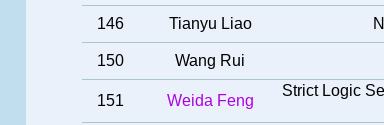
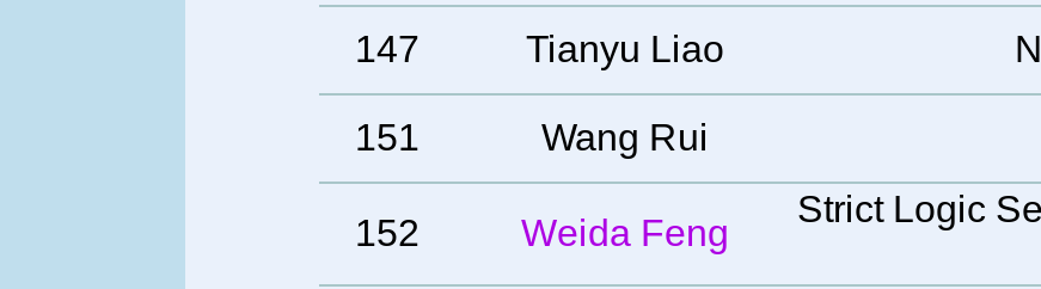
[97,15,124,32] 146 -> [355,29,420,69] 147
[97,52,124,69] 150 -> [355,117,420,158] 151
[97,92,124,109] 151 -> [355,213,420,253] 152

